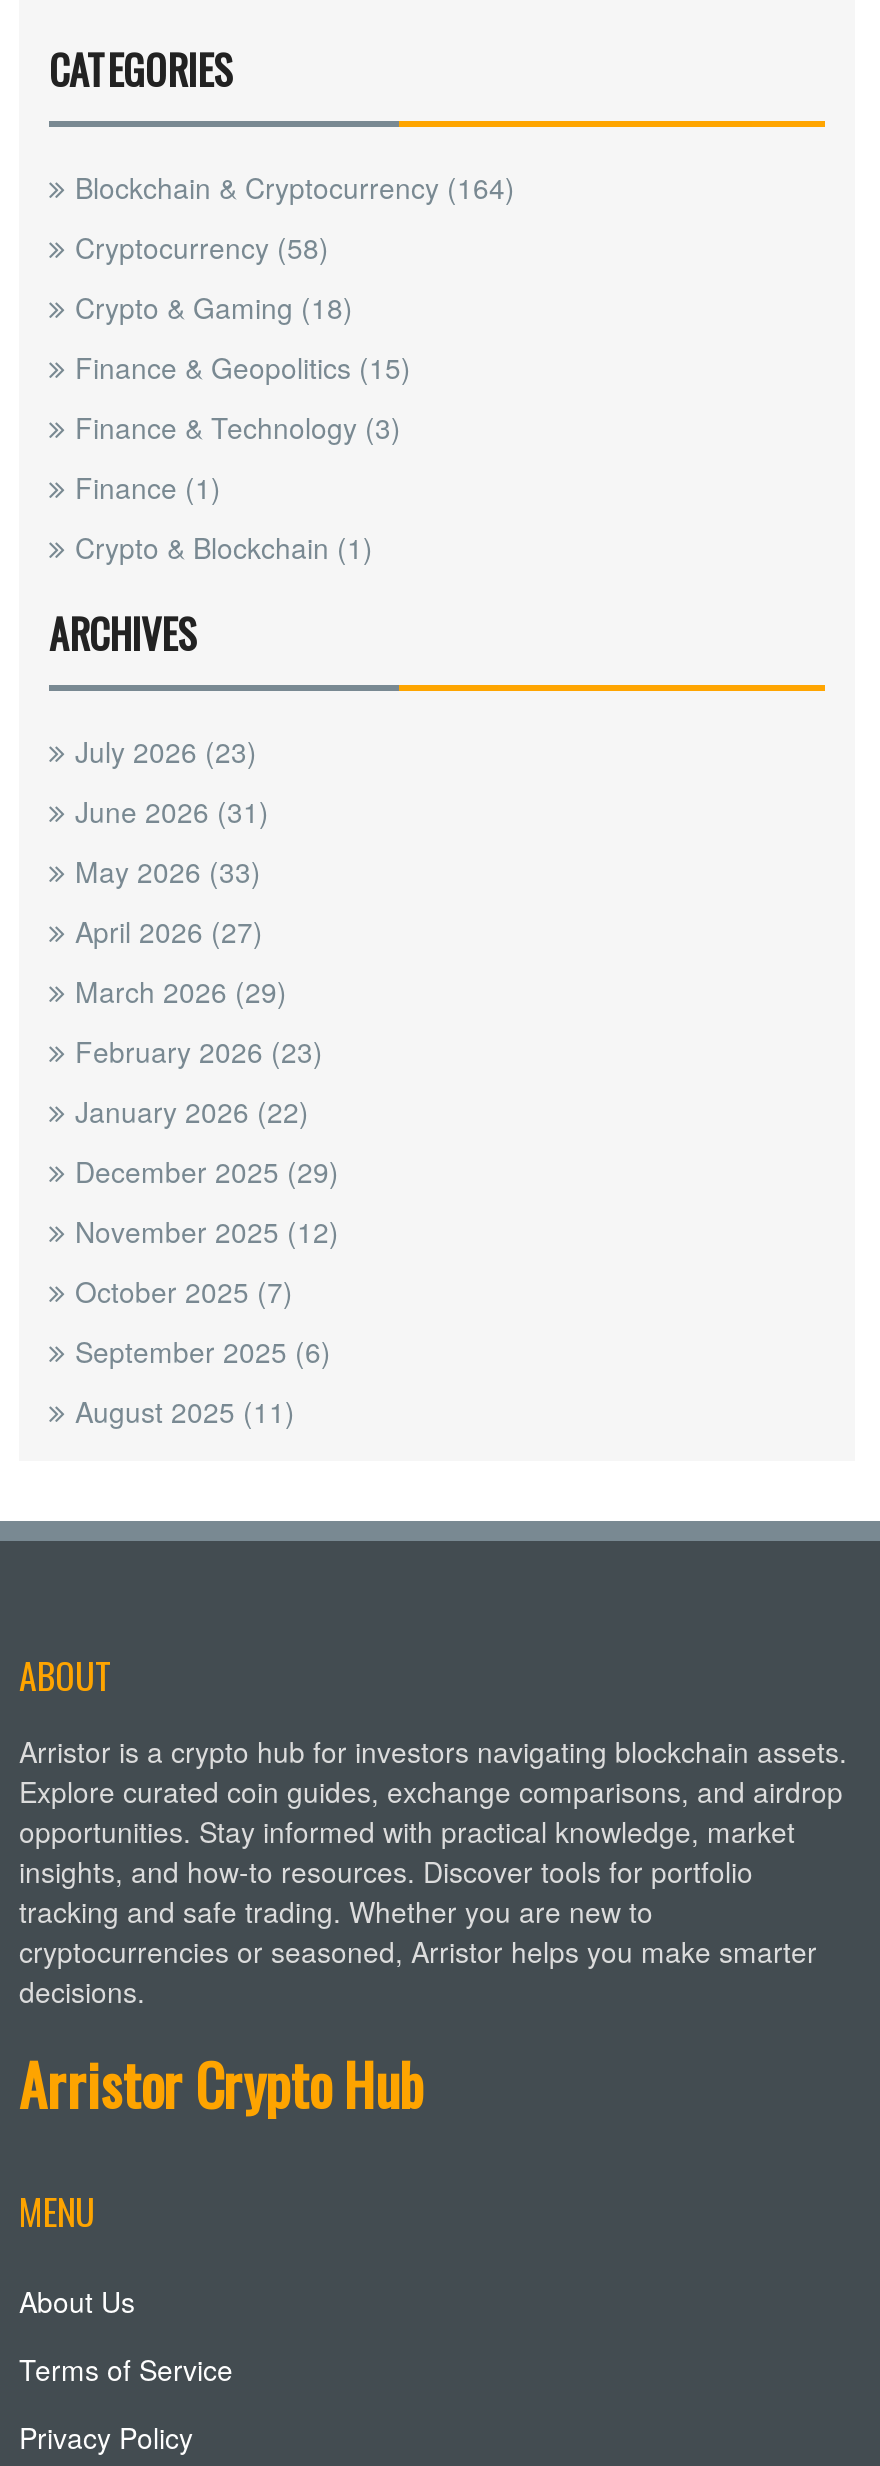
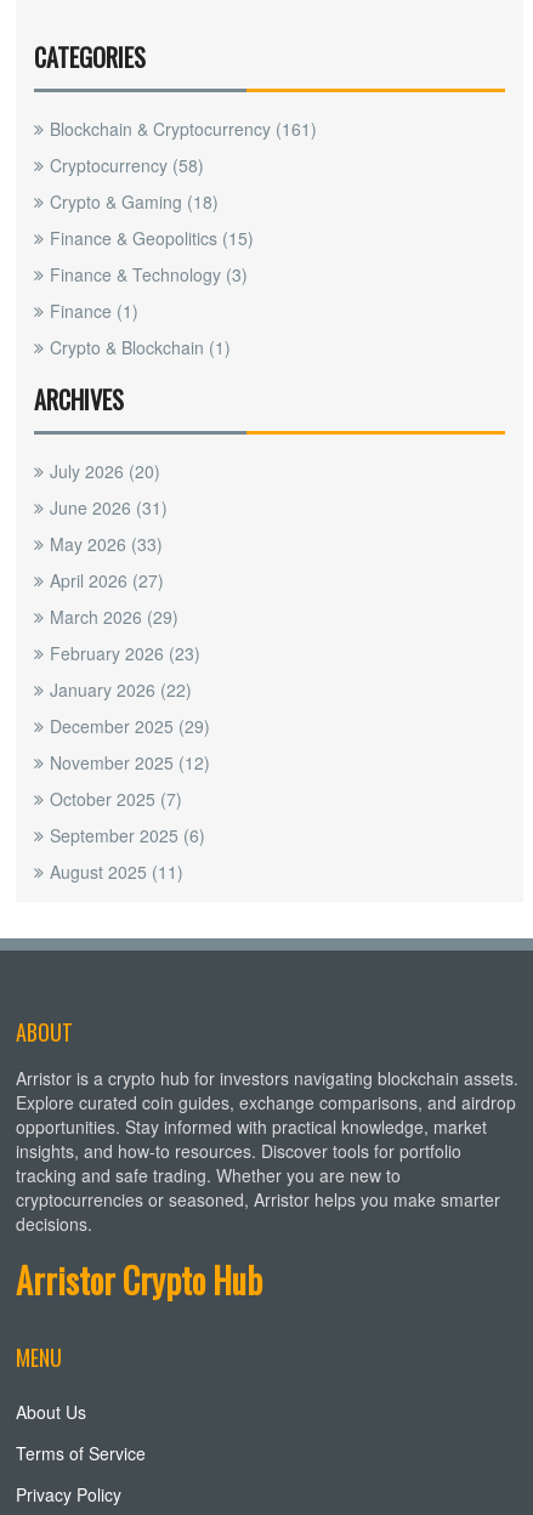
[75,167,515,207] Blockchain & Cryptocurrency (164) -> [50,117,317,141] Blockchain & Cryptocurrency (161)
[75,731,257,771] July 2026 (23) -> [50,459,160,483] July 2026 (20)

